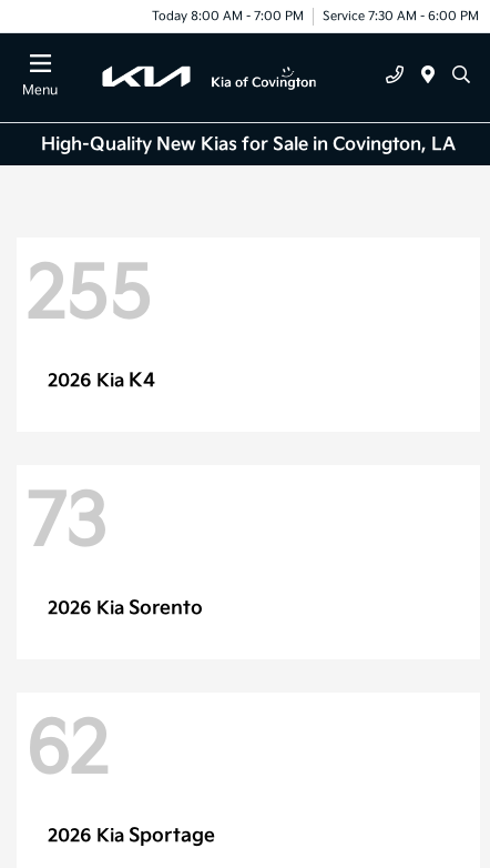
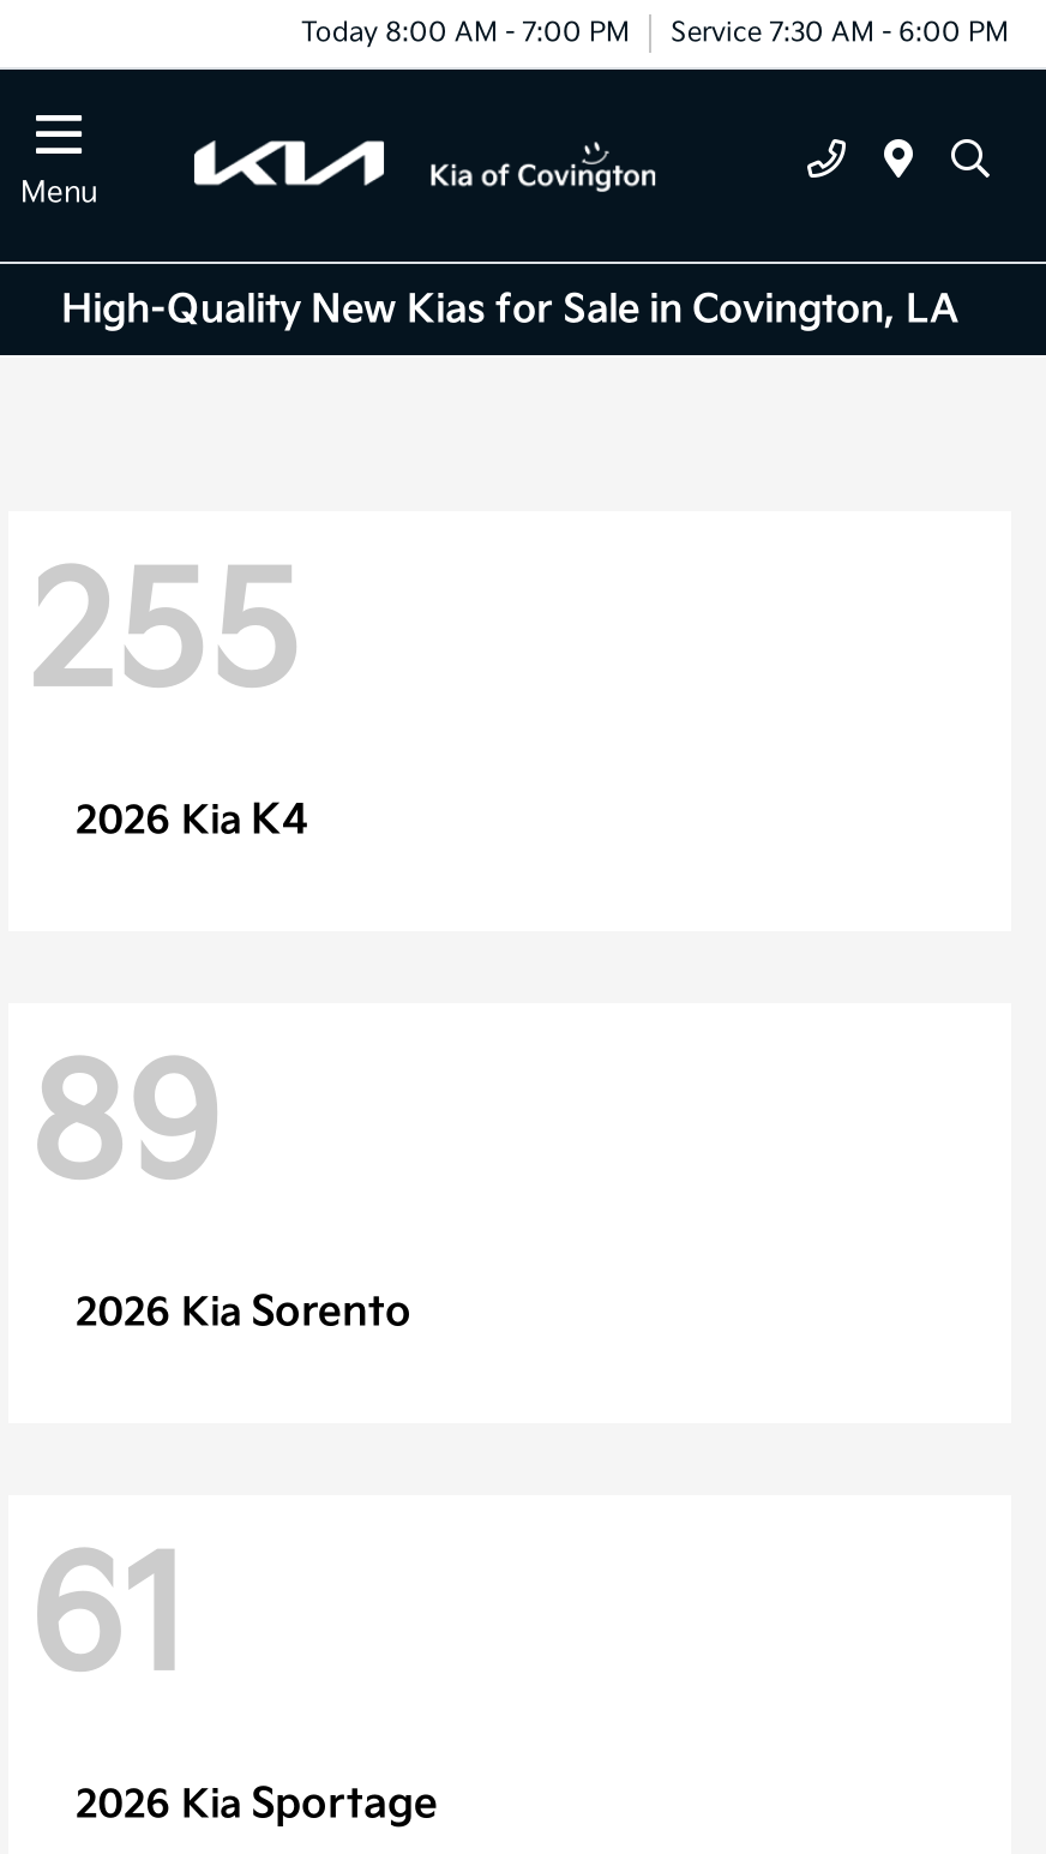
[25,480,106,566] 73 -> [28,1037,220,1222] 89
[25,708,109,794] 62 -> [28,1529,188,1714] 61

